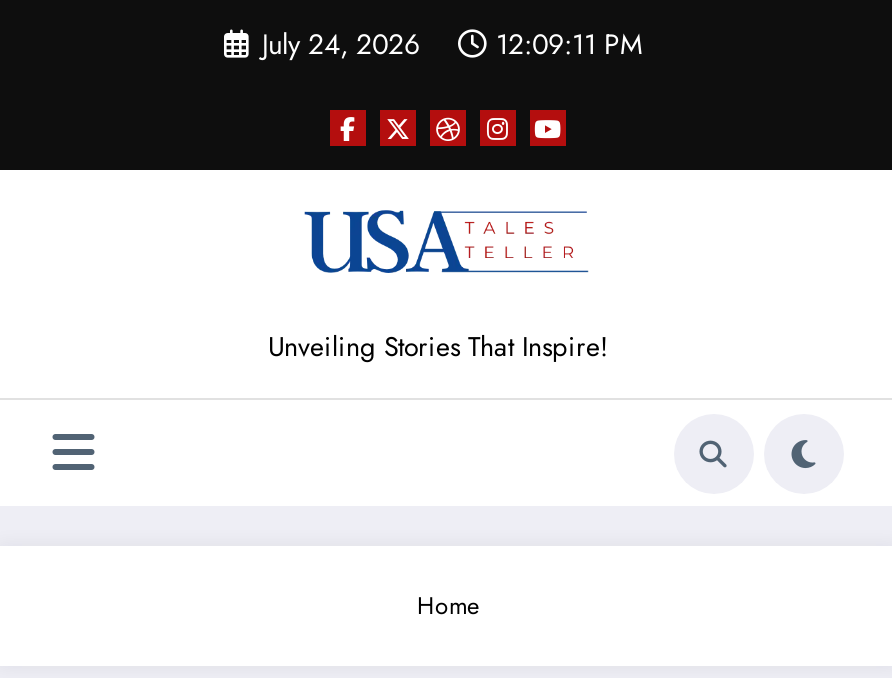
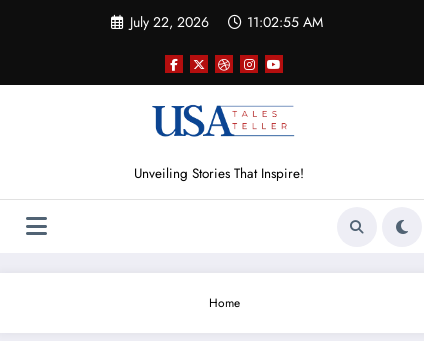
[262,24,642,64] July 24, 2026 | 12:09:11 PM -> [129,12,322,32] July 22, 2026 | 11:02:55 AM

